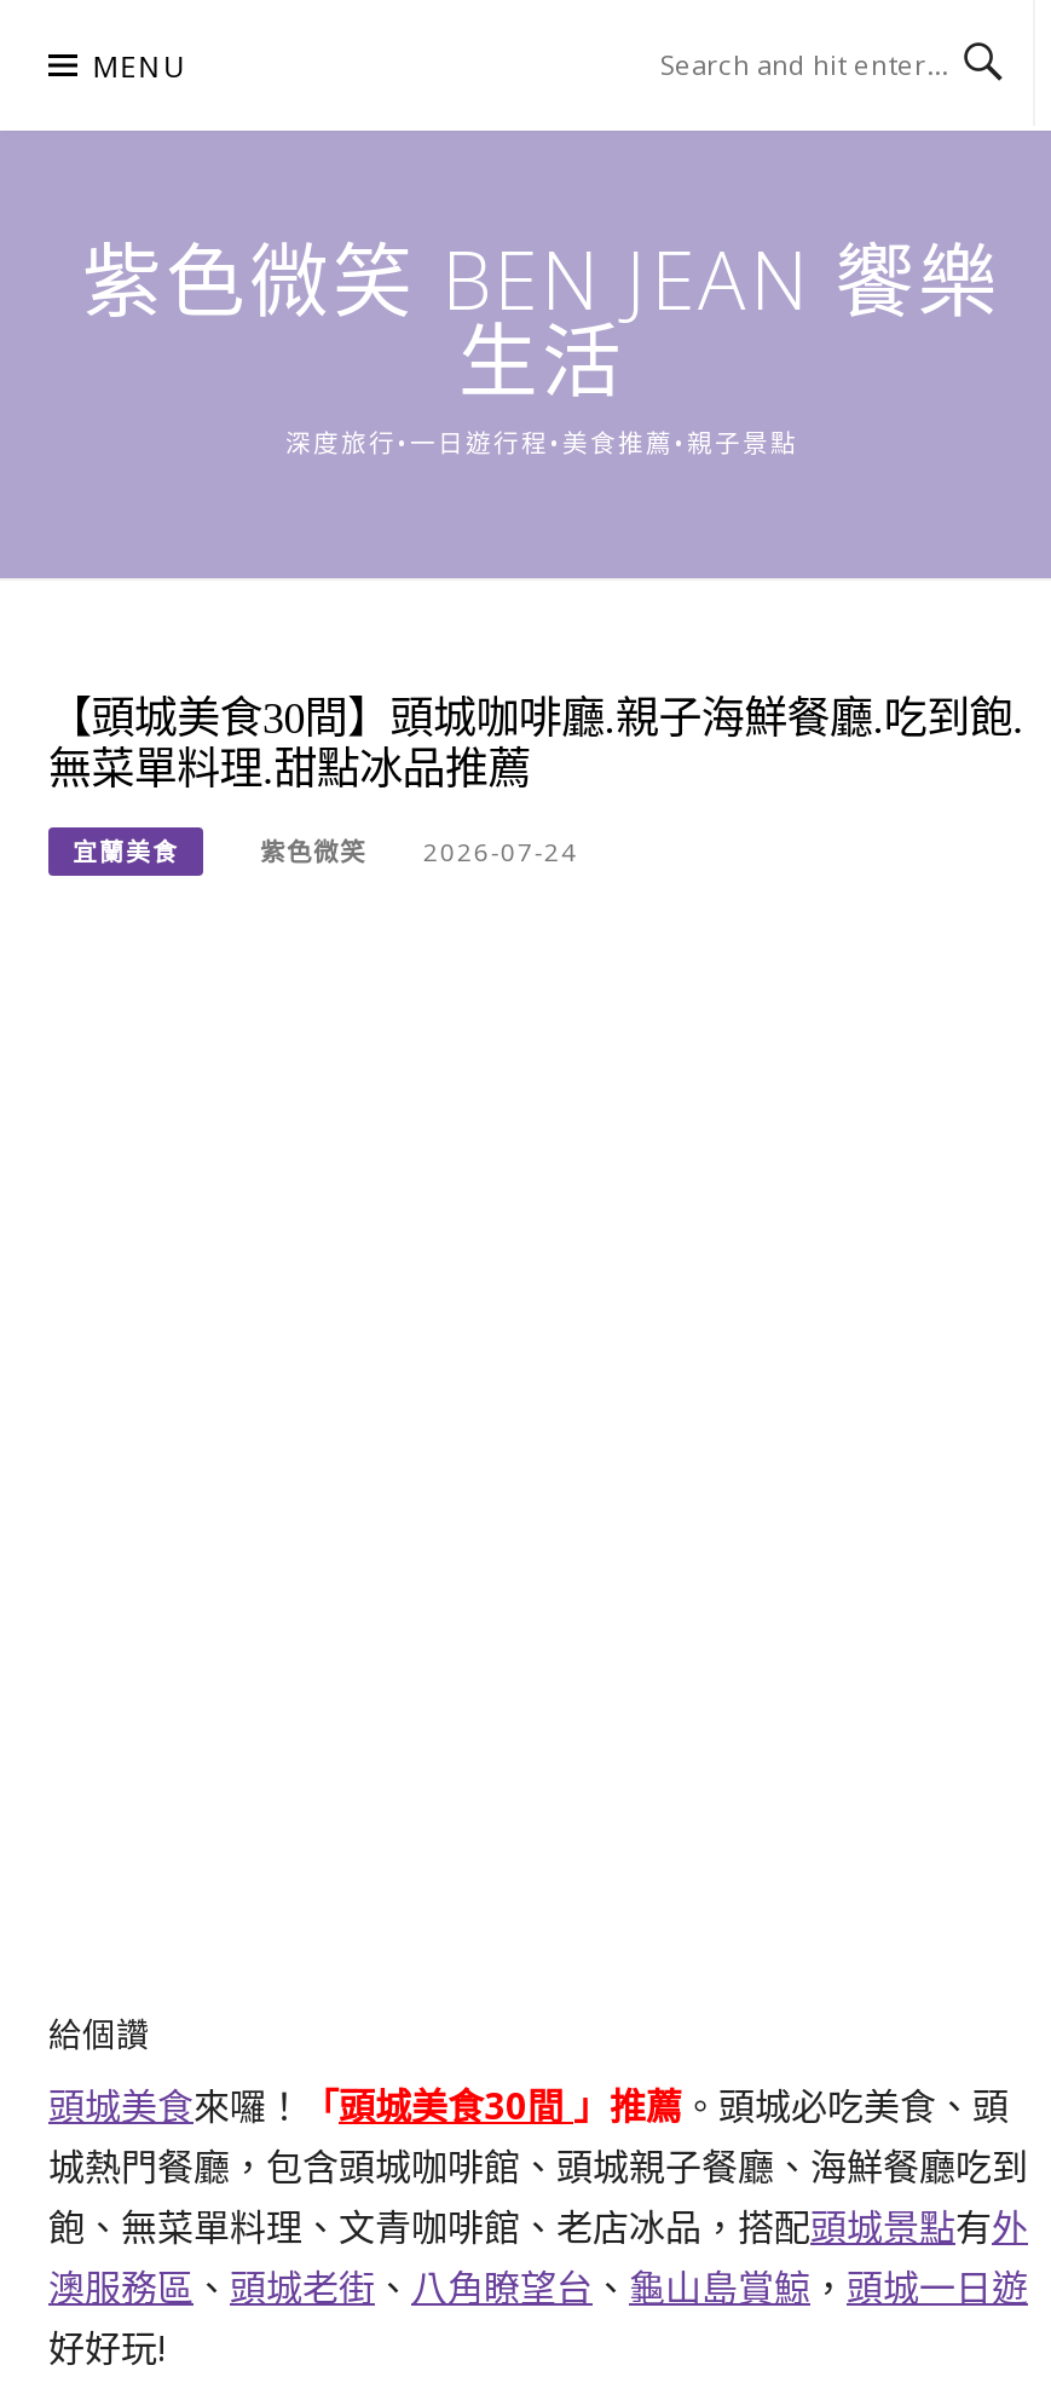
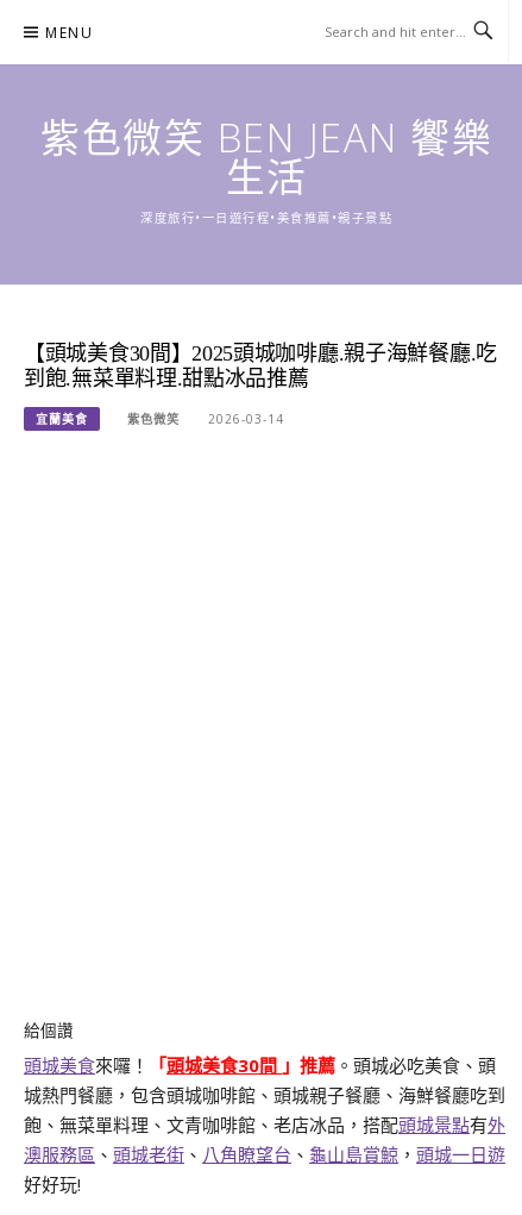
[48,693,1024,793] 【頭城美食30間】頭城咖啡廳.親子海鮮餐廳.吃到飽. | 無菜單料理.甜點冰品推薦 -> [24,341,497,390] 【頭城美食30間】2025頭城咖啡廳.親子海鮮餐廳.吃 | 到飽.無菜單料理.甜點冰品推薦
[260,834,578,868] 紫色微笑 2026-07-24 -> [128,410,284,427] 紫色微笑 2026-03-14

